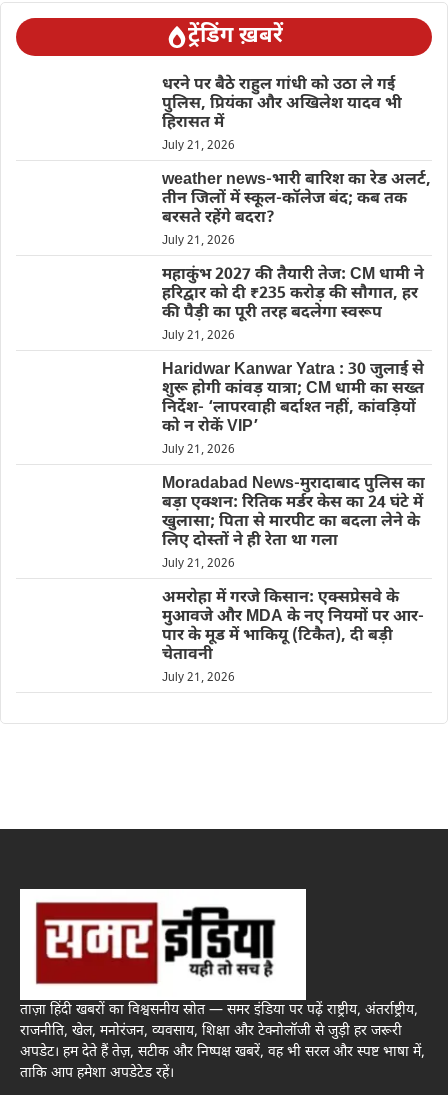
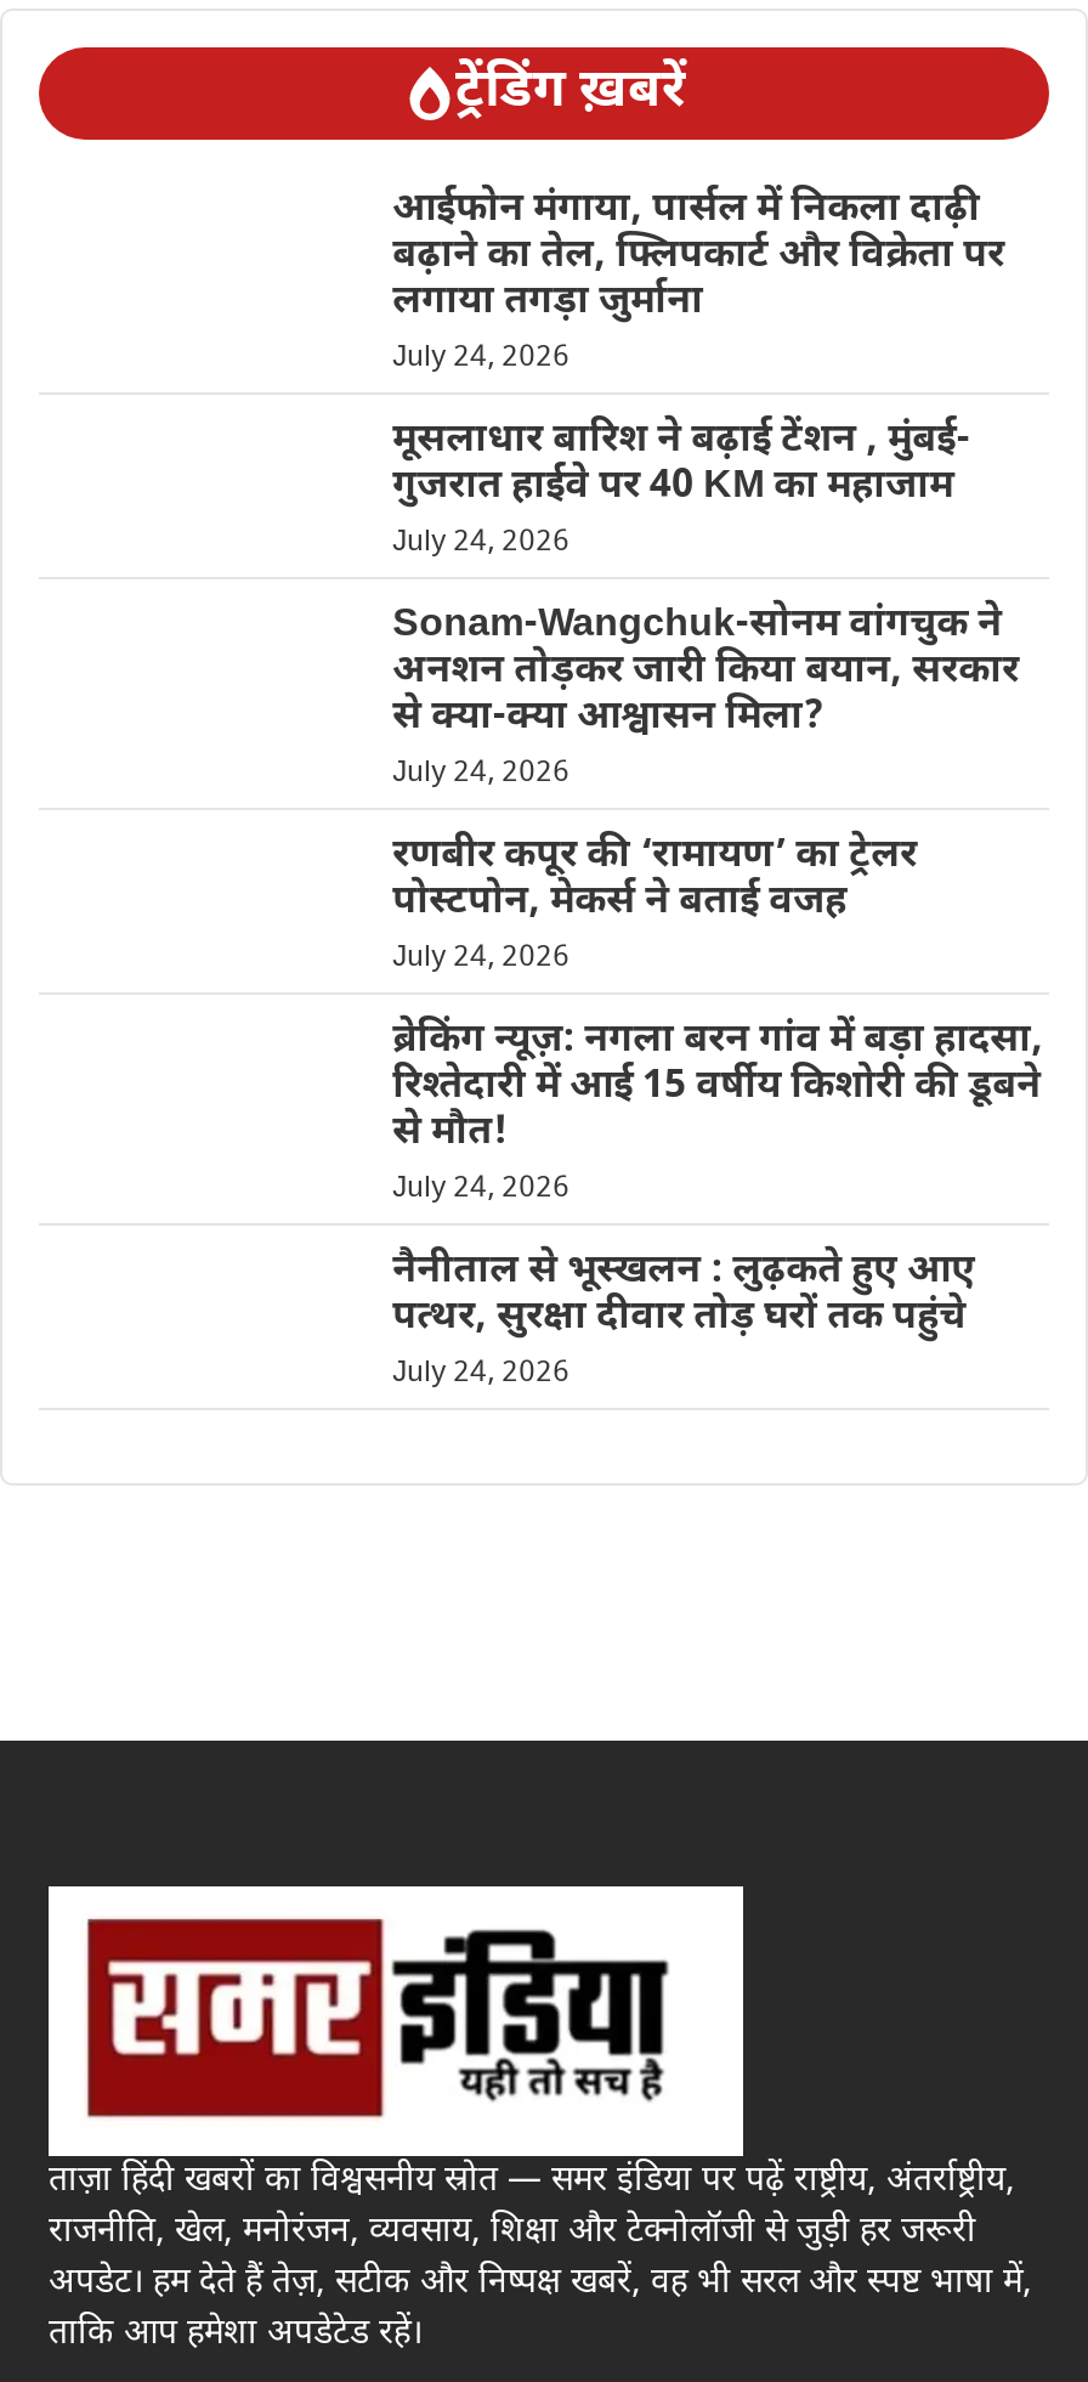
[162,75,402,154] धरने पर बैठे राहुल गांधी को उठा ले गई | पुलिस, प्रियंका और अखिलेश यादव भी | हिरासत में | July 21, 2026 -> [392,187,1004,378] आईफोन मंगाया, पार्सल में निकला दाढ़ी | बढ़ाने का तेल, फ्लिपकार्ट और विक्रेता पर | लगाया तगड़ा जुर्माना | July 24, 2026
[162,170,431,249] weather news-भारी बारिश का रेड अलर्ट, | तीन जिलों में स्कूल-कॉलेज बंद; कब तक | बरसते रहेंगे बदरा? | July 21, 2026 -> [392,417,970,563] मूसलाधार बारिश ने बढ़ाई टेंशन , मुंबई- | गुजरात हाईवे पर 40 KM का महाजाम | July 24, 2026
[162,265,424,344] महाकुंभ 2027 की तैयारी तेज: CM धामी ने | हरिद्वार को दी ₹235 करोड़ की सौगात, हर | की पैड़ी का पूरी तरह बदलेगा स्वरूप | July 21, 2026 -> [392,602,1019,794] Sonam-Wangchuk-सोनम वांगचुक ने | अनशन तोड़कर जारी किया बयान, सरकार | से क्या-क्या आश्वासन मिला? | July 24, 2026
[162,360,424,458] Haridwar Kanwar Yatra : 30 जुलाई से | शुरू होगी कांवड़ यात्रा; CM धामी का सख्त | निर्देश- ‘लापरवाही बर्दाश्त नहीं, कांवड़ियों | को न रोकें VIP’ | July 21, 2026 -> [392,833,917,979] रणबीर कपूर की ‘रामायण’ का ट्रेलर | पोस्टपोन, मेकर्स ने बताई वजह | July 24, 2026
[162,474,425,572] Moradabad News-मुरादाबाद पुलिस का | बड़ा एक्शन: रितिक मर्डर केस का 24 घंटे में | खुलासा; पिता से मारपीट का बदला लेने के | लिए दोस्तों ने ही रेता था गला | July 21, 2026 -> [392,1017,1043,1209] ब्रेकिंग न्यूज़: नगला बरन गांव में बड़ा हादसा, | रिश्तेदारी में आई 15 वर्षीय किशोरी की डूबने | से मौत! | July 24, 2026
[162,588,424,686] अमरोहा में गरजे किसान: एक्सप्रेसवे के | मुआवजे और MDA के नए नियमों पर आर- | पार के मूड में भाकियू (टिकैत), दी बड़ी | चेतावनी | July 21, 2026 -> [392,1248,975,1394] नैनीताल से भूस्खलन : लुढ़कते हुए आए | पत्थर, सुरक्षा दीवार तोड़ घरों तक पहुंचे | July 24, 2026

